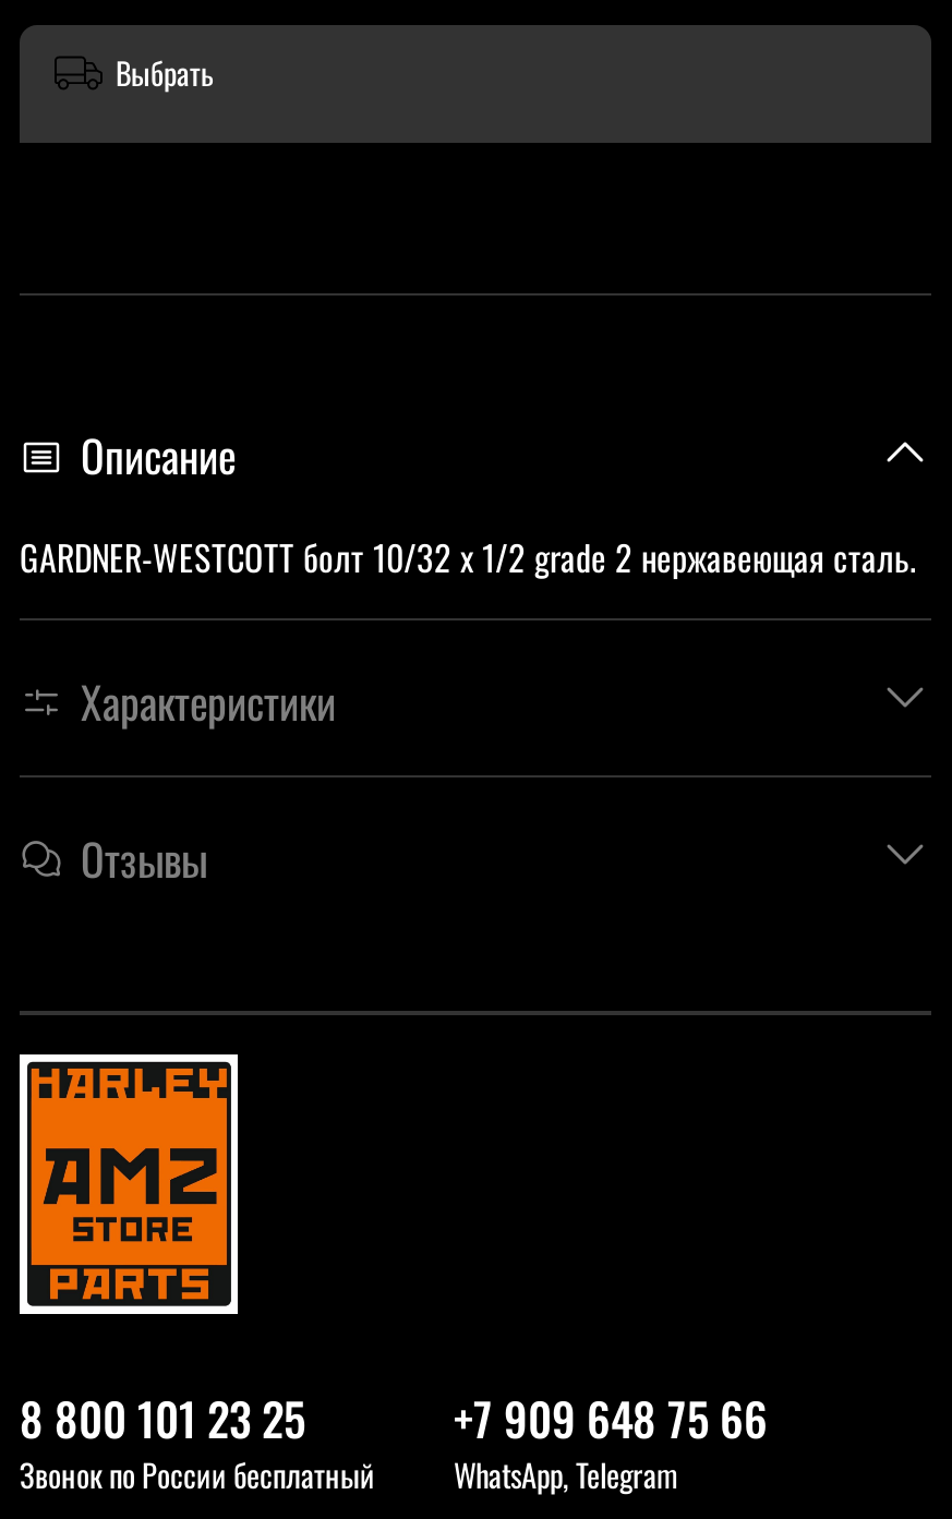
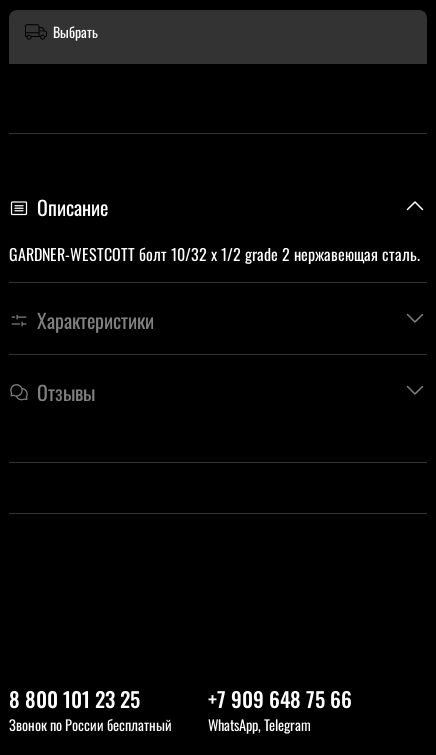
[17,1052,240,1316] [image] -> none

